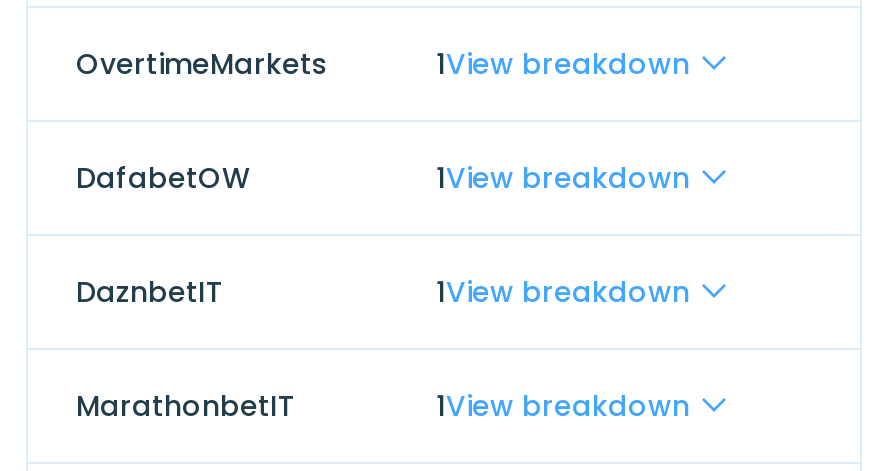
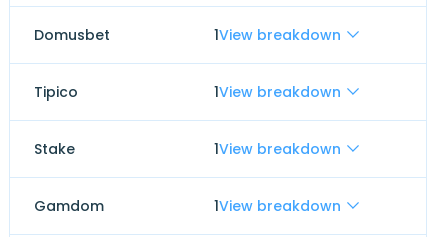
[76,43,328,83] OvertimeMarkets -> [34,25,110,45] Domusbet
[76,157,250,197] DafabetOW -> [34,82,78,102] Tipico
[76,271,224,311] DaznbetIT -> [34,139,75,159] Stake
[76,385,296,425] MarathonbetIT -> [34,196,104,216] Gamdom

